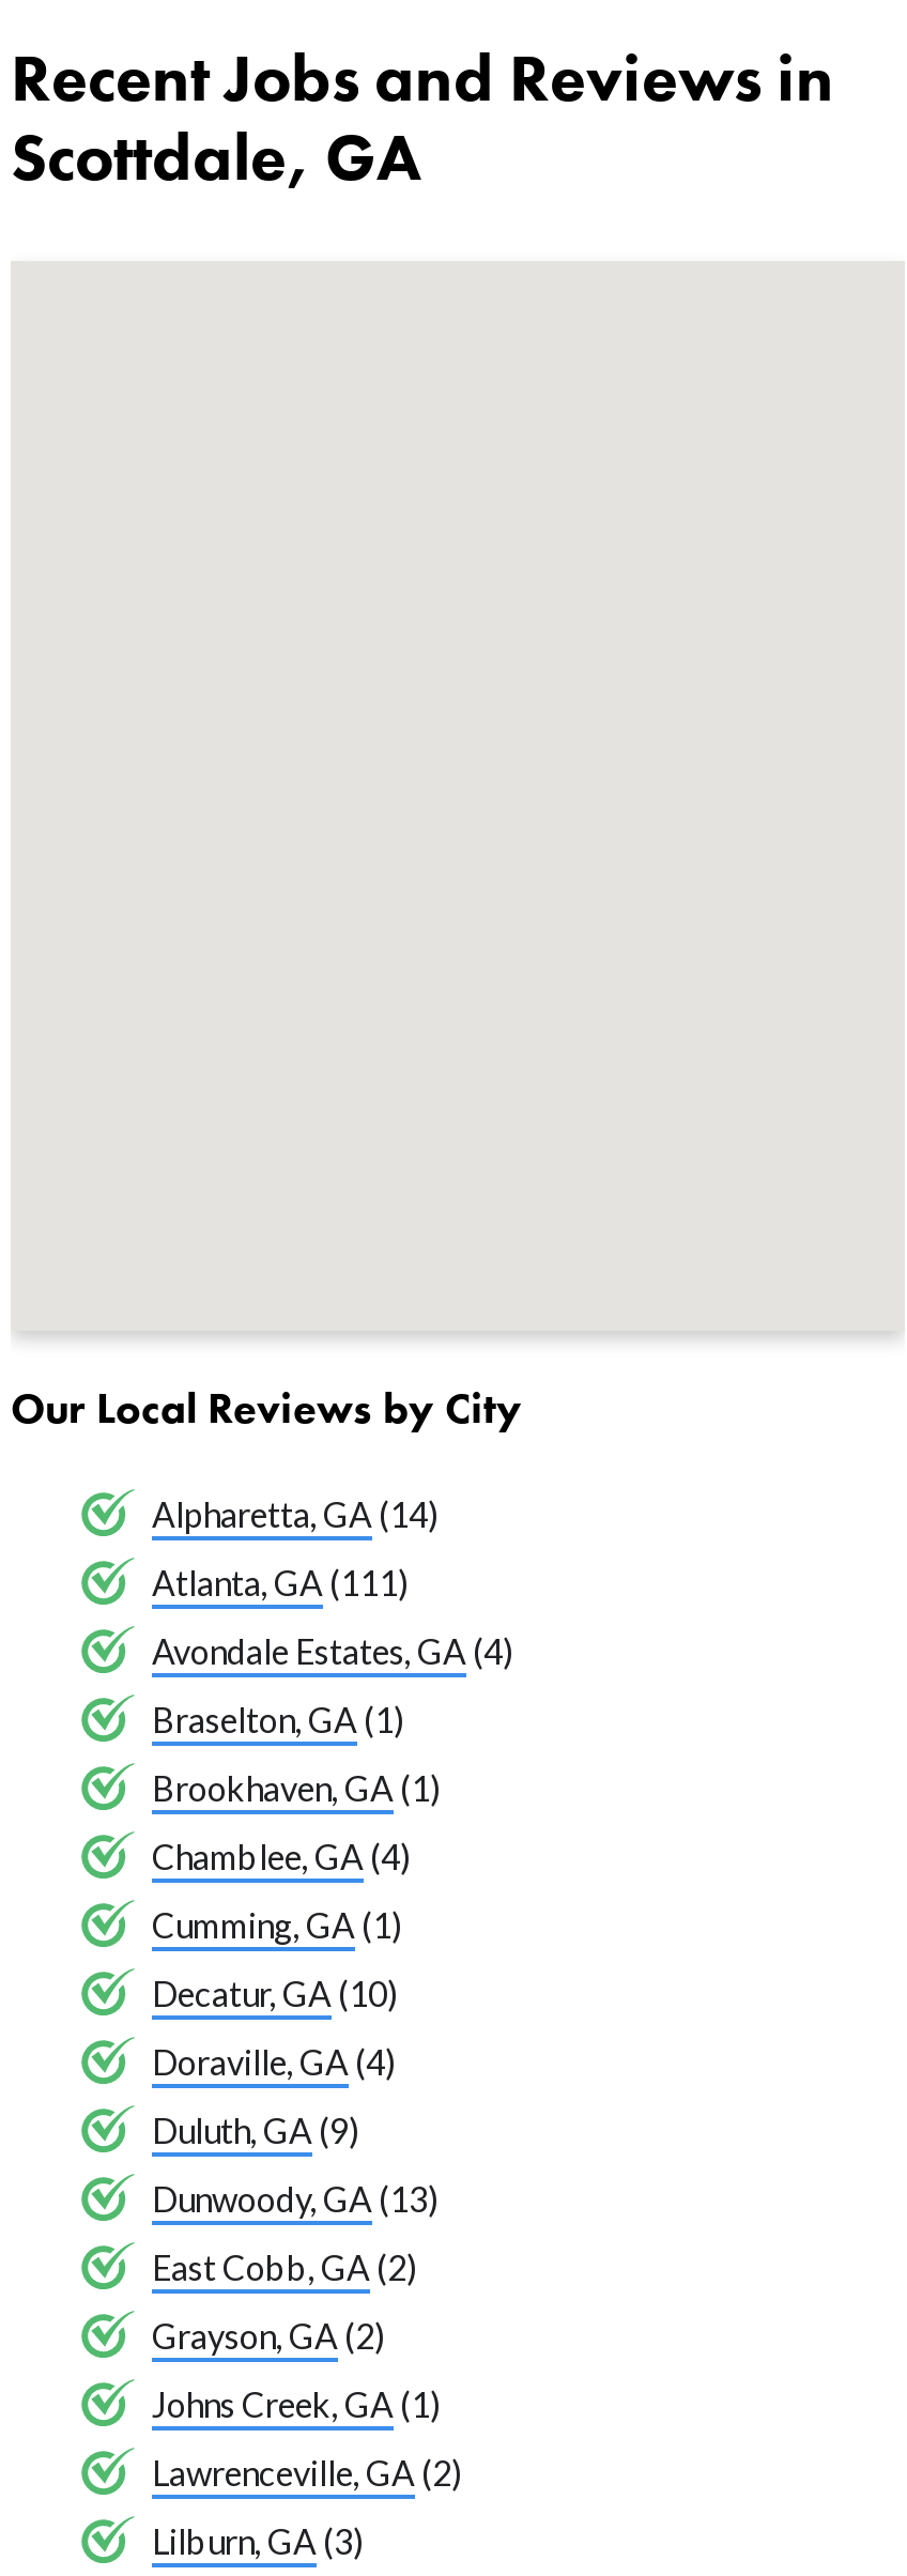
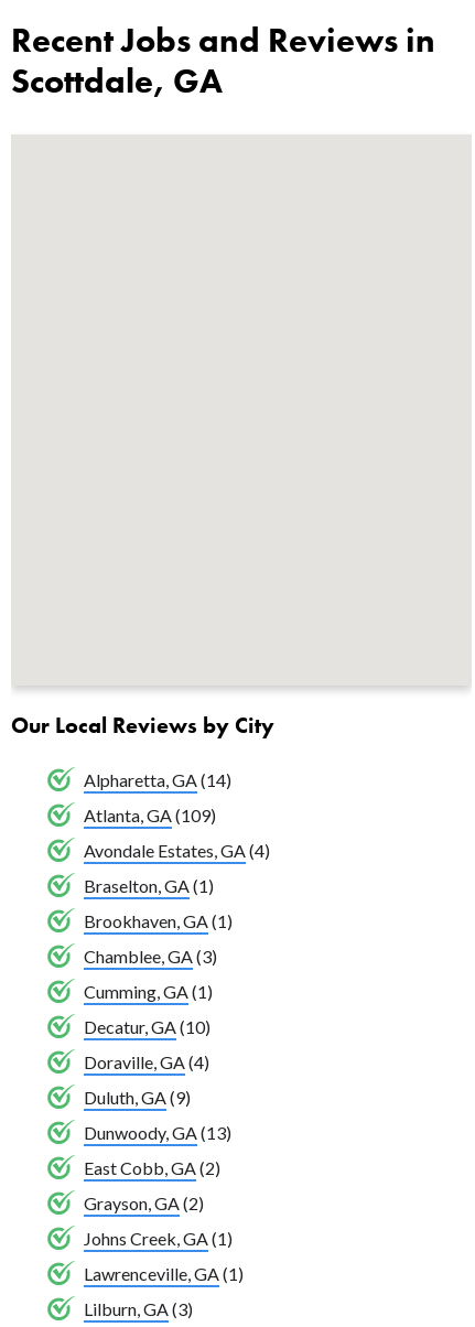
[152,1563,409,1603] Atlanta, GA (111) -> [84,805,216,826] Atlanta, GA (109)
[152,1837,411,1877] Chamblee, GA (4) -> [84,946,217,967] Chamblee, GA (3)
[152,2453,462,2493] Lawrenceville, GA (2) -> [84,1264,244,1284] Lawrenceville, GA (1)

